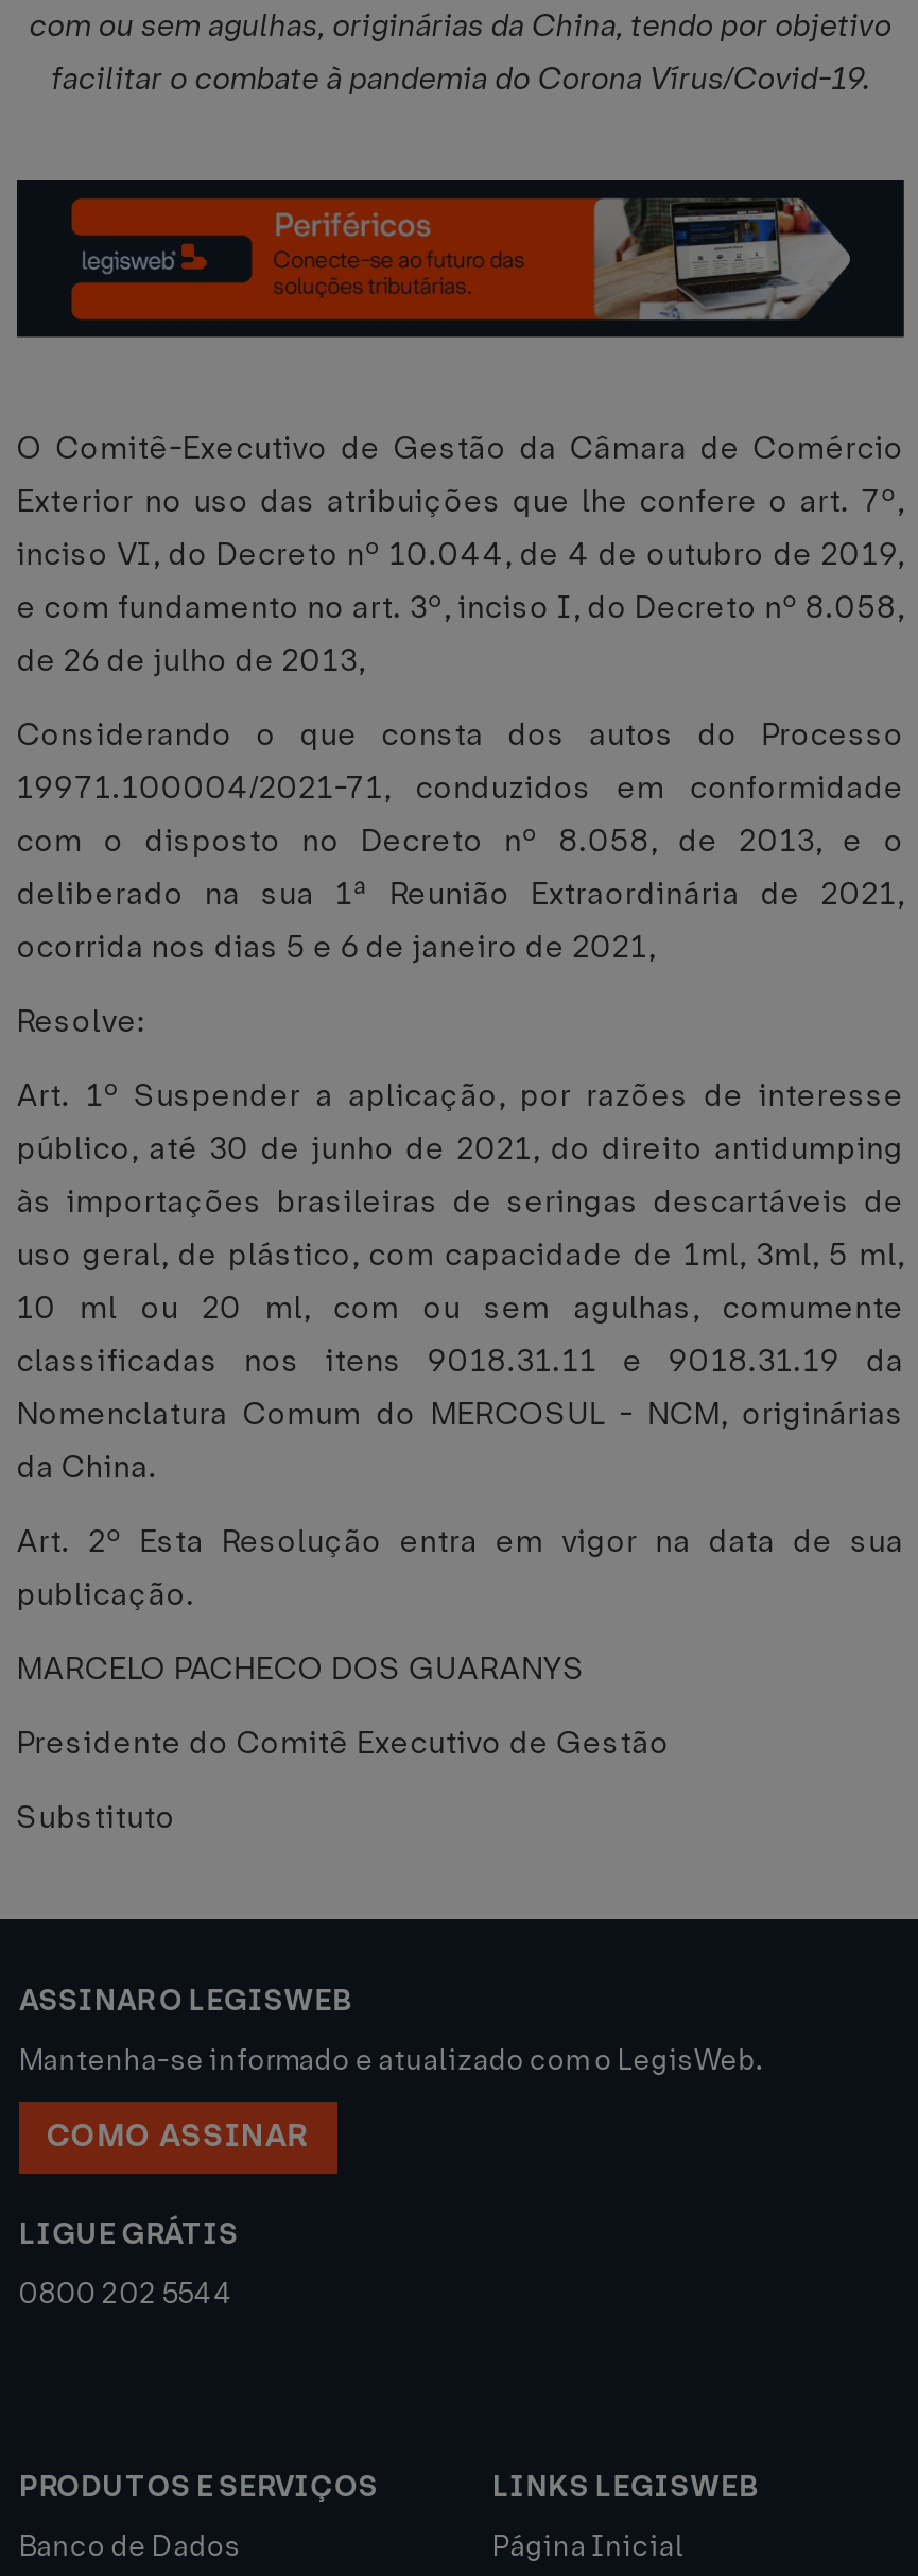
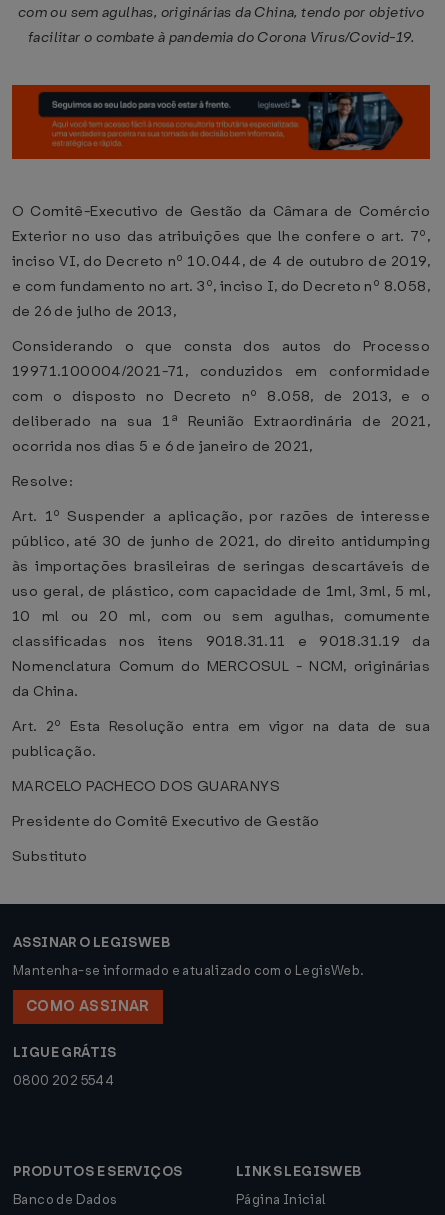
[15,178,906,340] [image] -> [11,84,431,160] [image]

